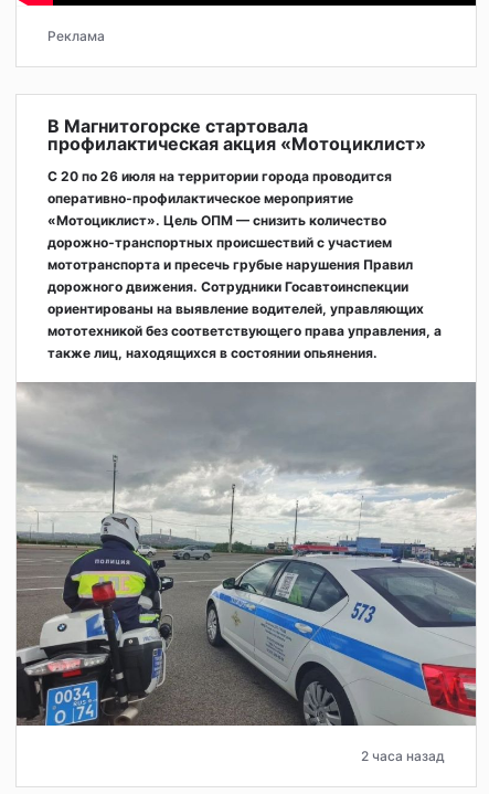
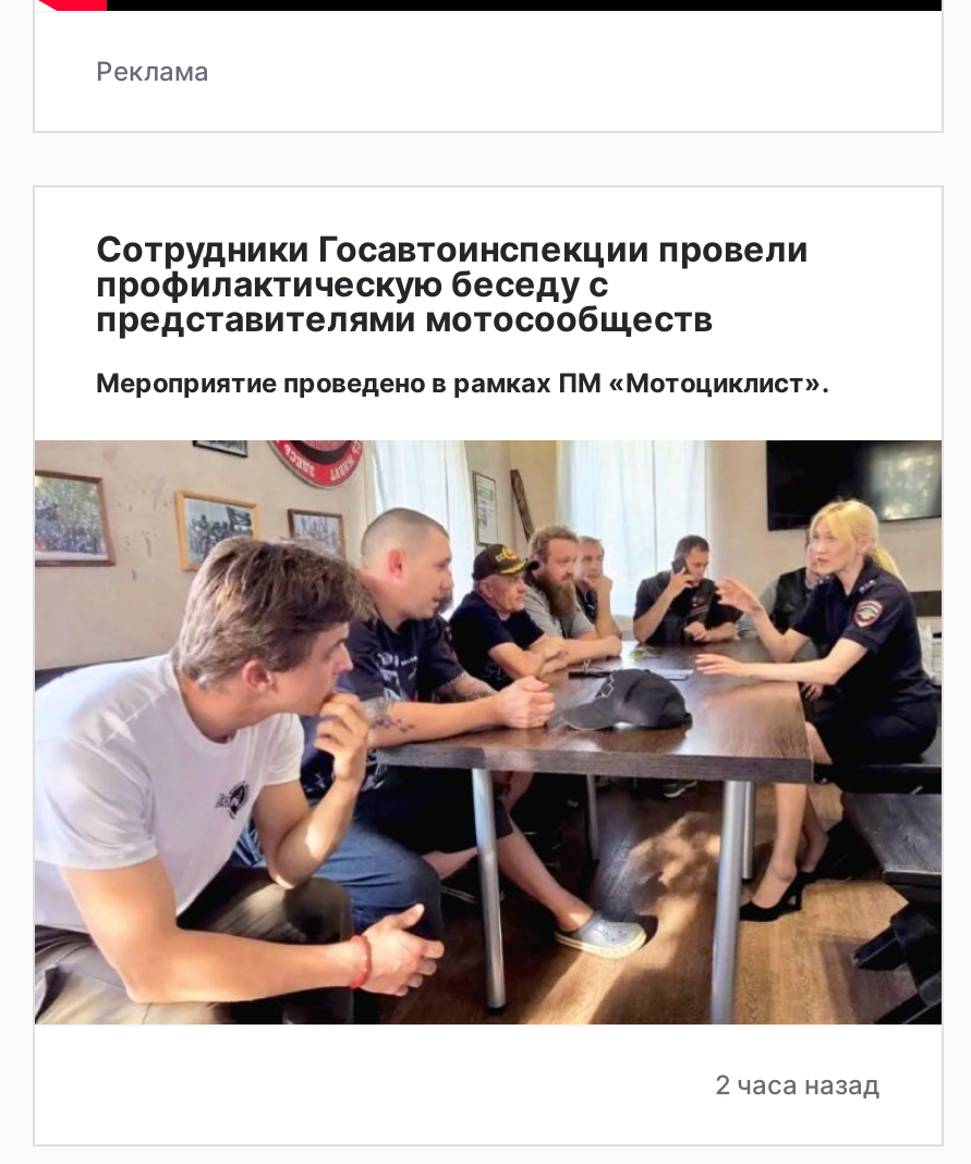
[47,115,426,154] В Магнитогорске стартовала | профилактическая акция «Мотоциклист» -> [96,226,809,340] Сотрудники Госавтоинспекции провели | профилактическую беседу с | представителями мотосообществ
[47,168,442,361] С 20 по 26 июля на территории города проводится | оперативно‑профилактическое мероприятие | «Мотоциклист». Цель ОПМ — снизить количество | дорожно‑транспортных происшествий с участием | мототранспорта и пресечь грубые нарушения Правил | дорожного движения. Сотрудники Госавтоинспекции | ориентированы на выявление водителей, управляющих | мототехникой без соответствующего права управления, а | также лиц, находящихся в состоянии опьянения. -> [96,366,830,398] Мероприятие проведено в рамках ПМ «Мотоциклист».
[15,381,477,727] [image] -> [35,438,944,1027] [image]

